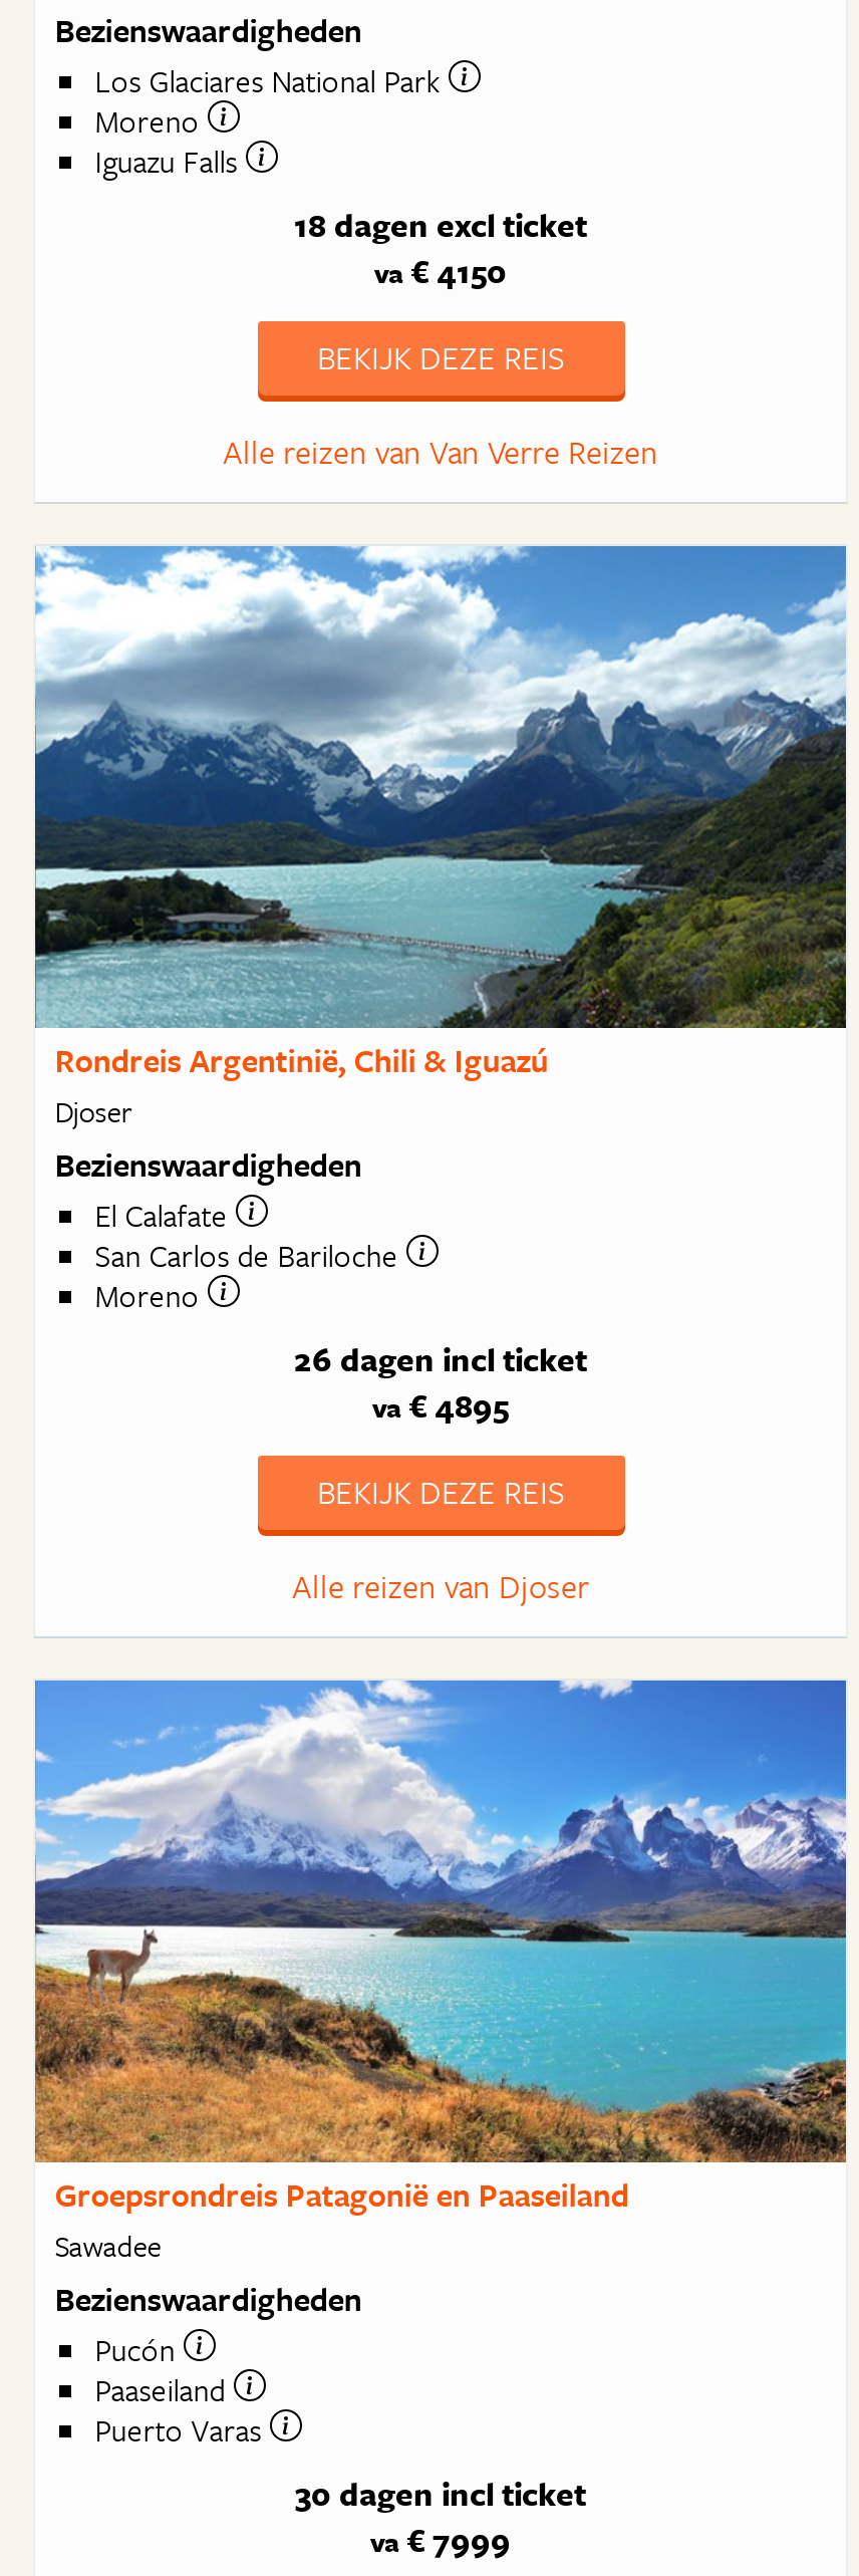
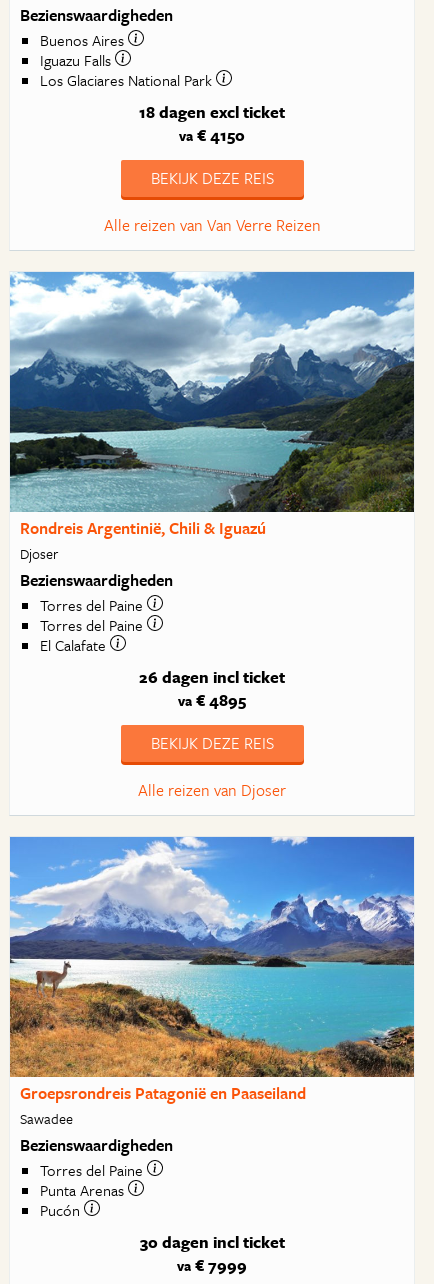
moved [95,59,448,103] -> [40,69,216,91]: Los Glaciares National Park
[95,99,207,143] Moreno -> [40,29,128,51] Buenos Aires
moved [95,139,245,184] -> [40,49,115,71]: Iguazu Falls
none -> [40,594,147,636] Torres del Paine | Torres del Paine
moved [95,1193,235,1238] -> [40,634,110,656]: El Calafate
[95,1234,406,1318] San Carlos de Bariloche | Moreno -> none
none -> [40,1159,147,1201] Torres del Paine | Punta Arenas
moved [95,2328,183,2372] -> [40,1199,84,1221]: Pucón
[95,2368,270,2452] Paaseiland | Puerto Varas -> none

